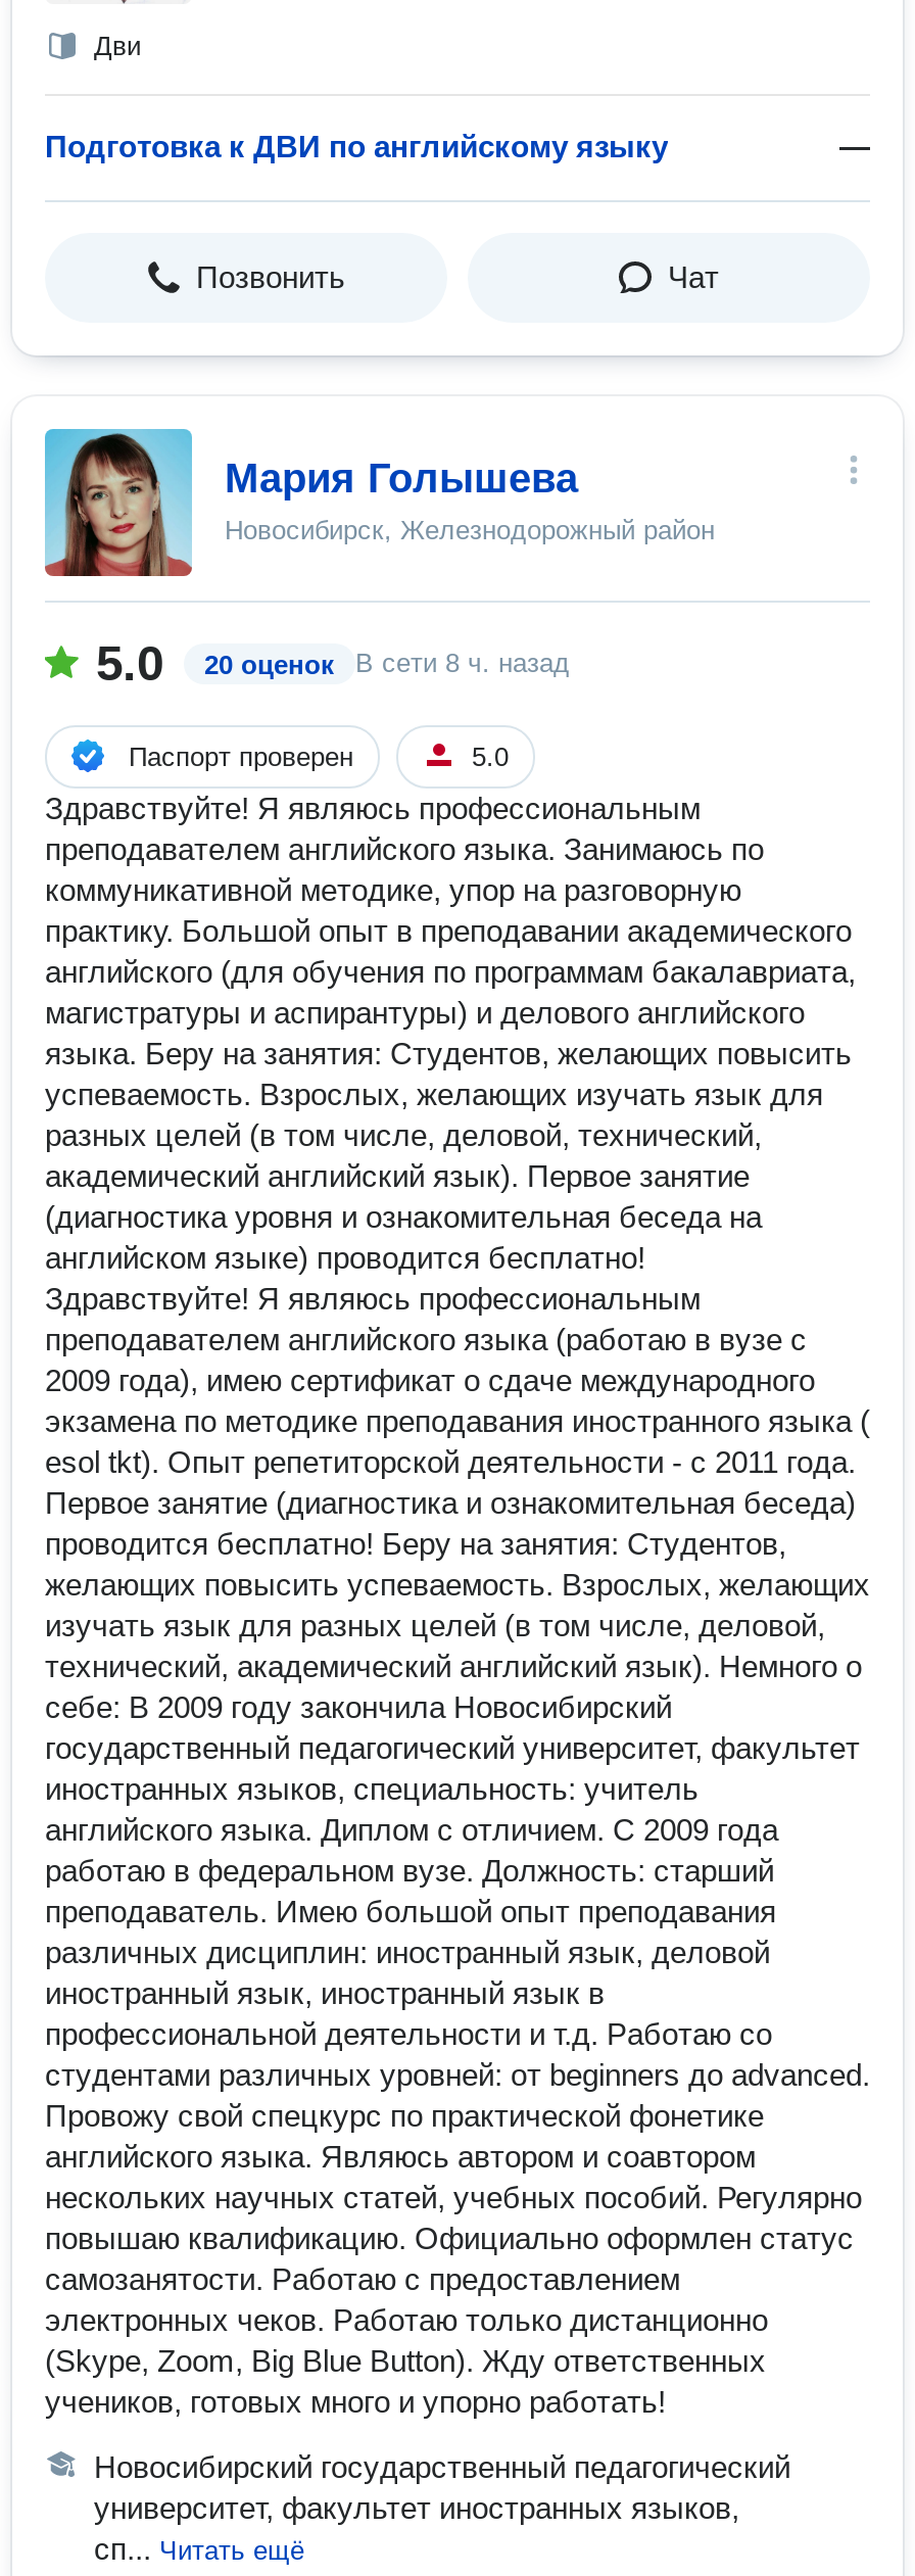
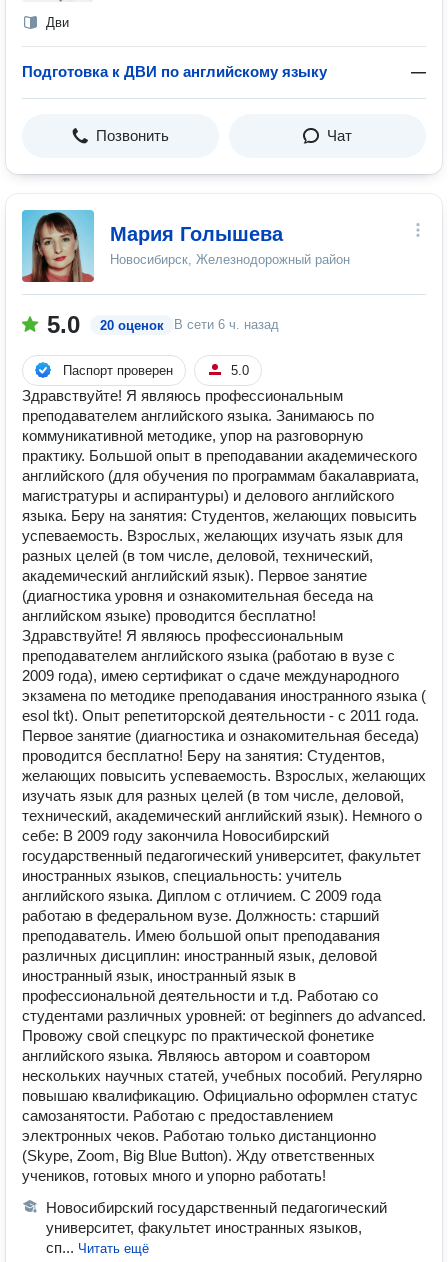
[96,635,570,690] 5.0 20 оценок В сети 8 ч. назад -> [47,311,279,338] 5.0 20 оценок В сети 6 ч. назад

